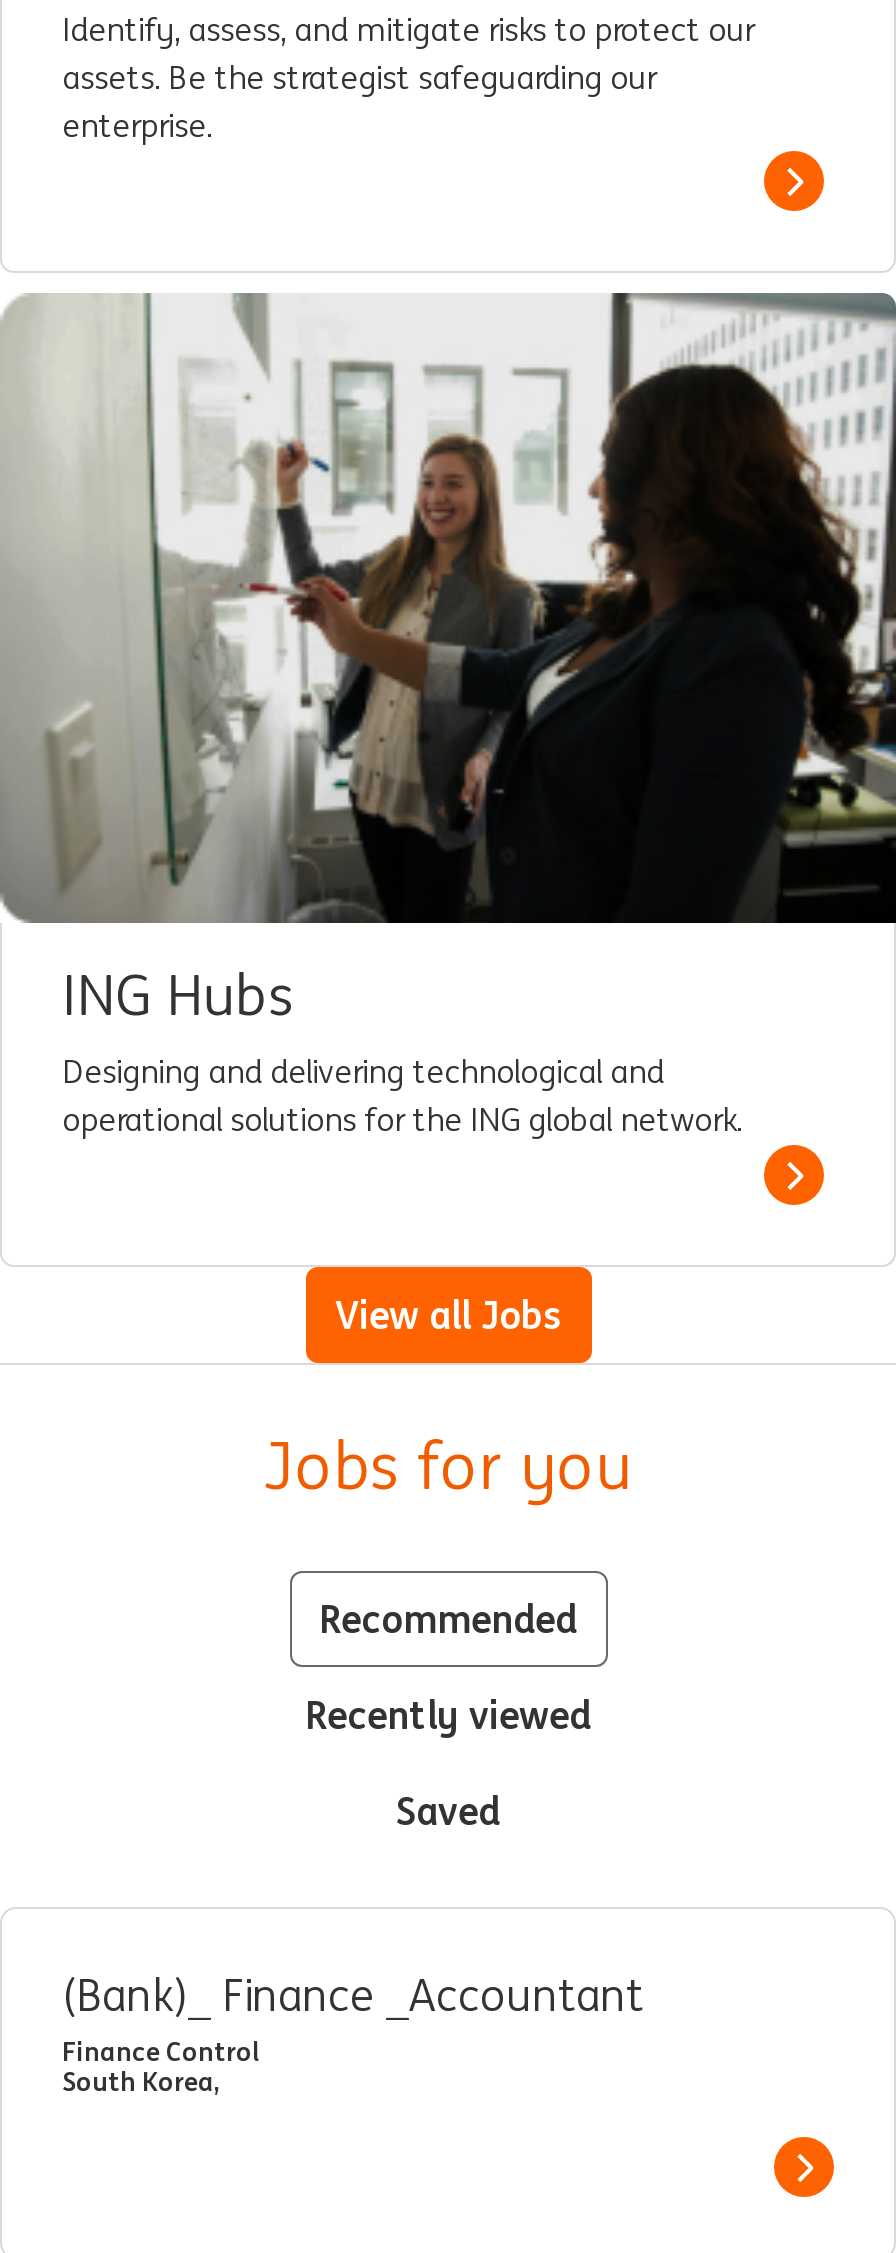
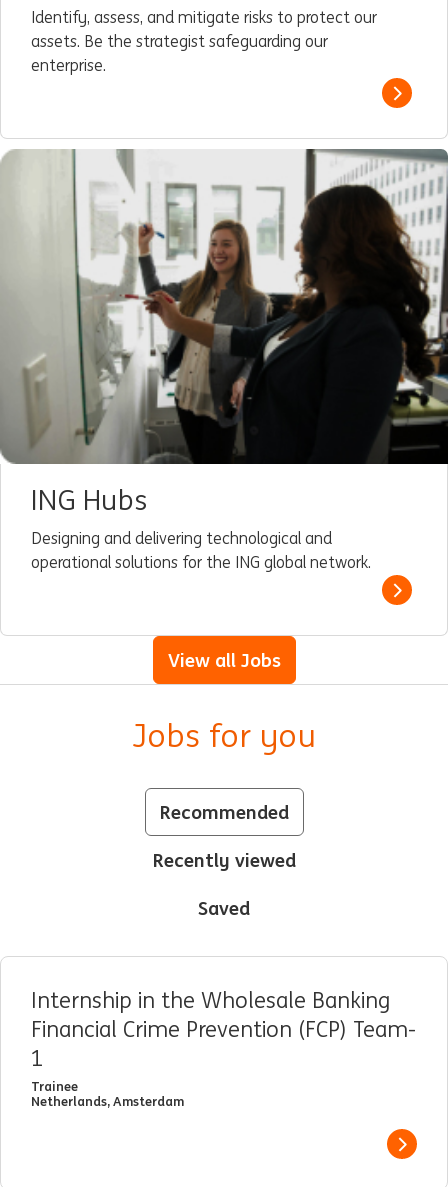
[62,1971,644,2097] (Bank)_ Finance _Accountant | Finance Control | South Korea, -> [31,988,416,1109] Internship in the Wholesale Banking | Financial Crime Prevention (FCP) Team- | 1 | Trainee | Netherlands, Amsterdam

